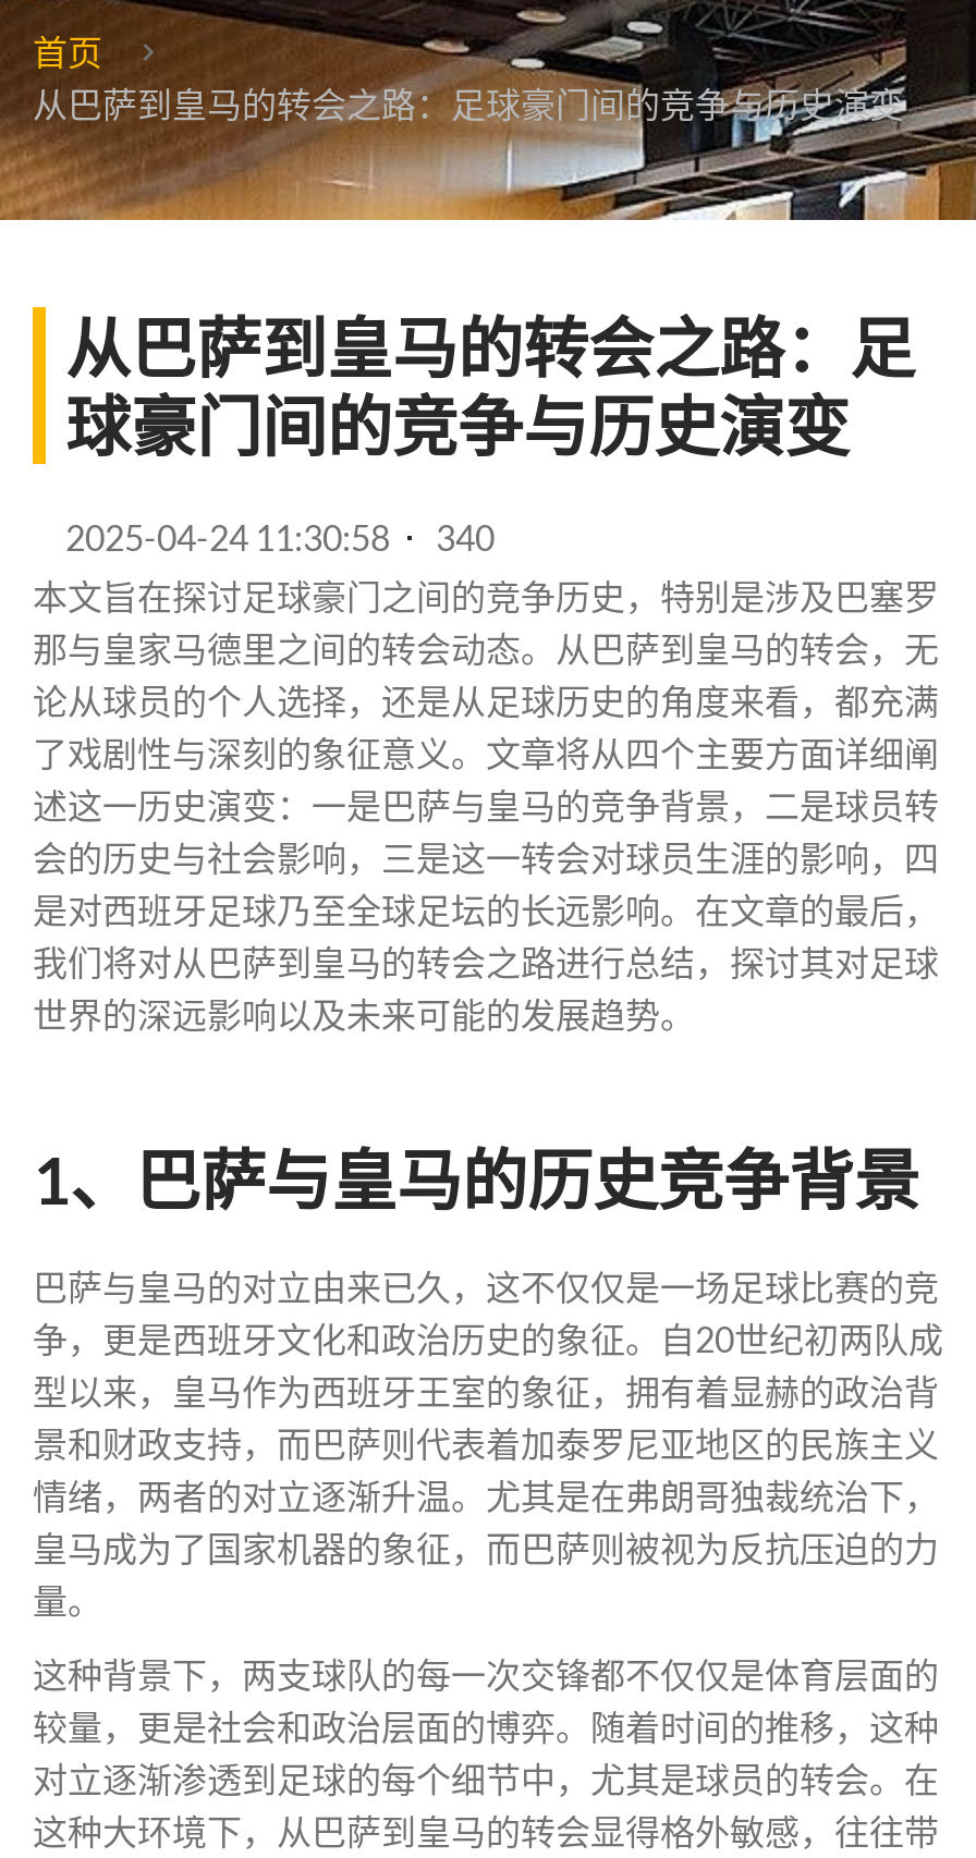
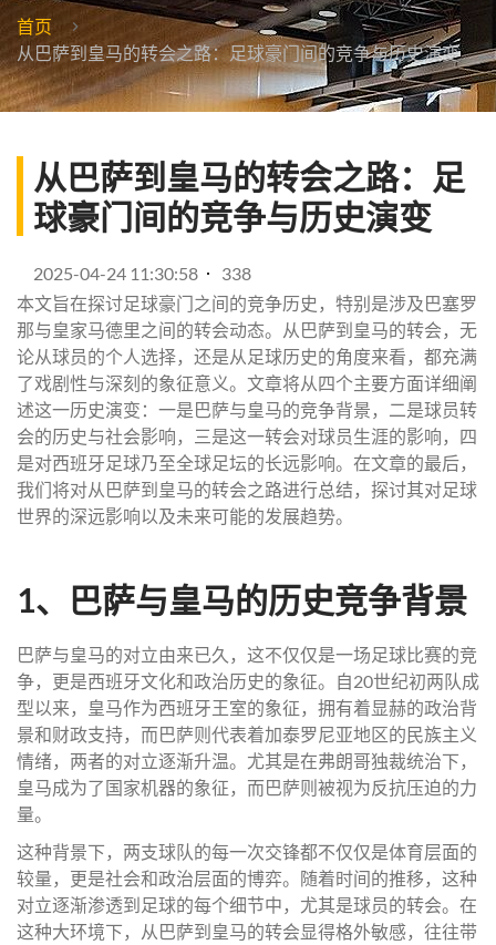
[65,516,495,558] 2025-04-24 11:30:58 340 -> [33,263,251,284] 2025-04-24 11:30:58 338

